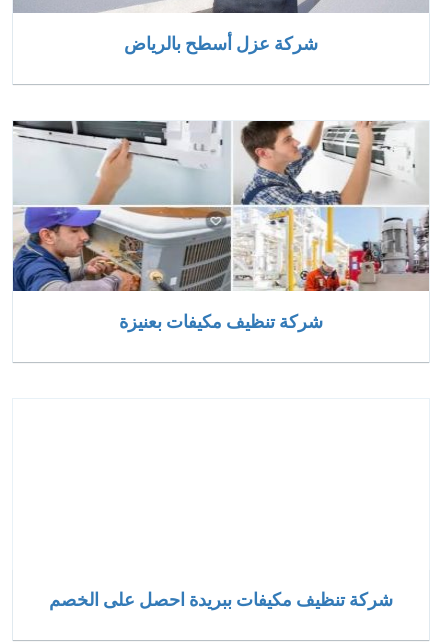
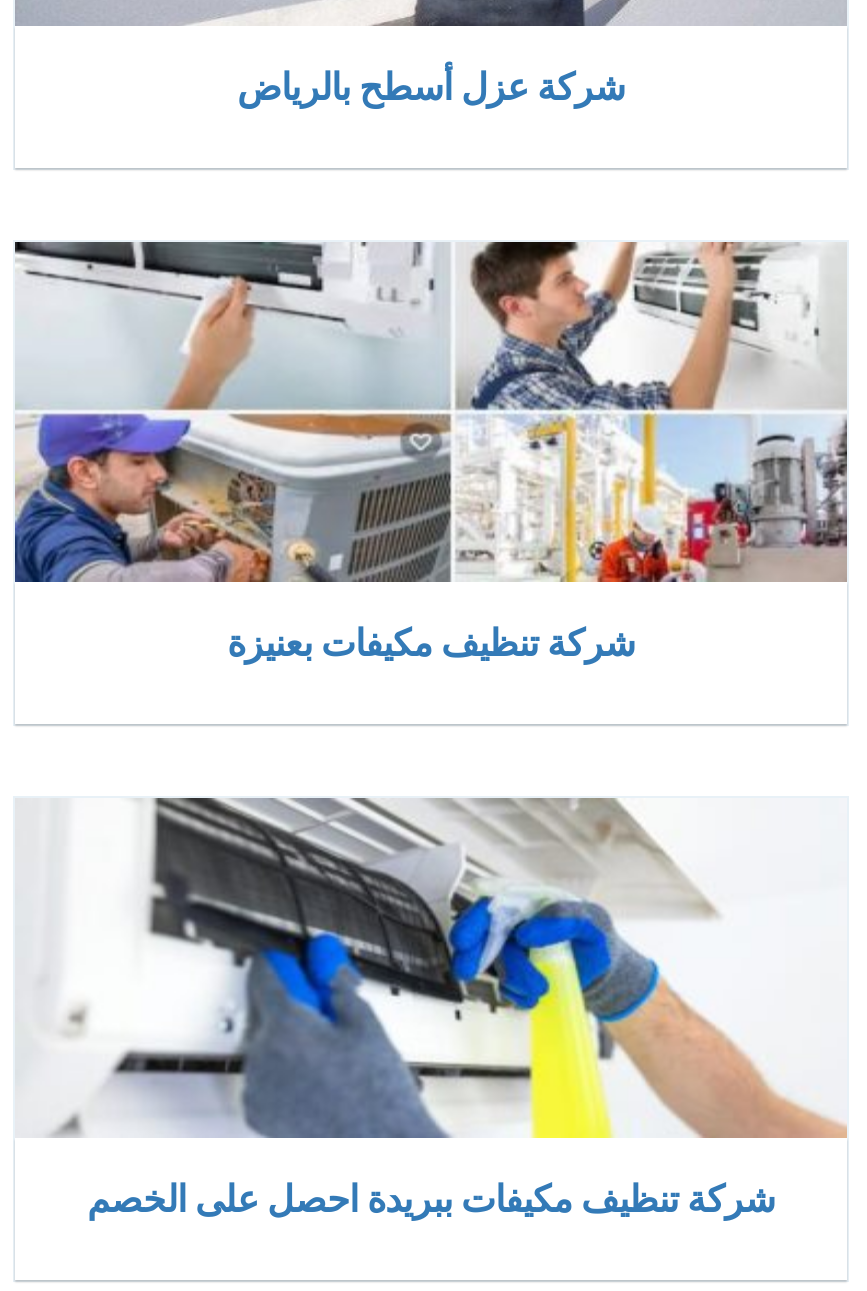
none -> [19,796,849,1140] [image]

